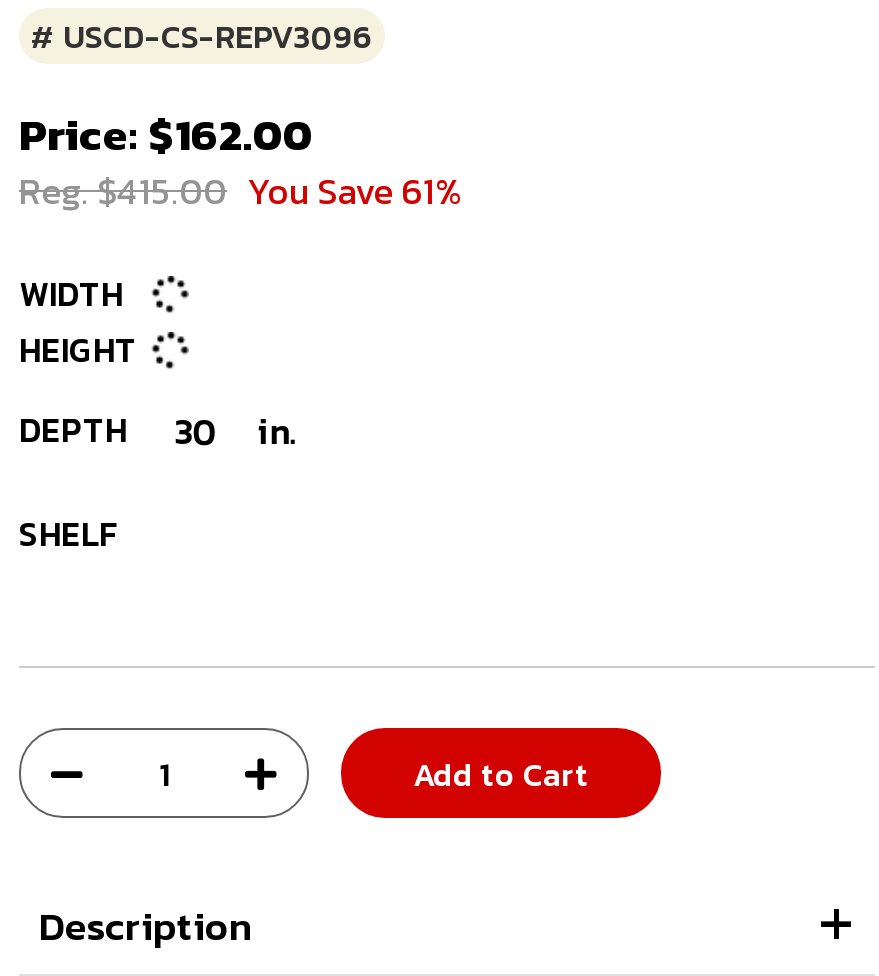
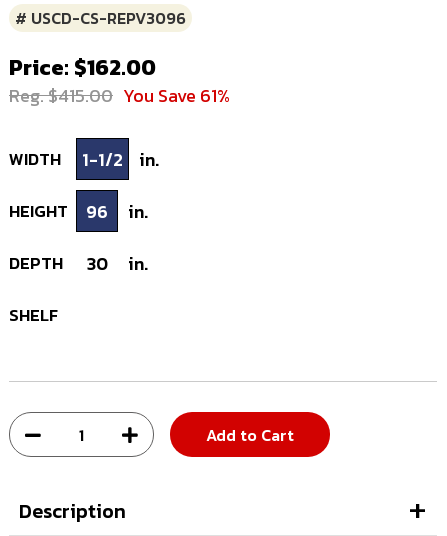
none -> [82,146,159,173] 1-1/2 in.
none -> [86,198,148,225] 96 | in.

